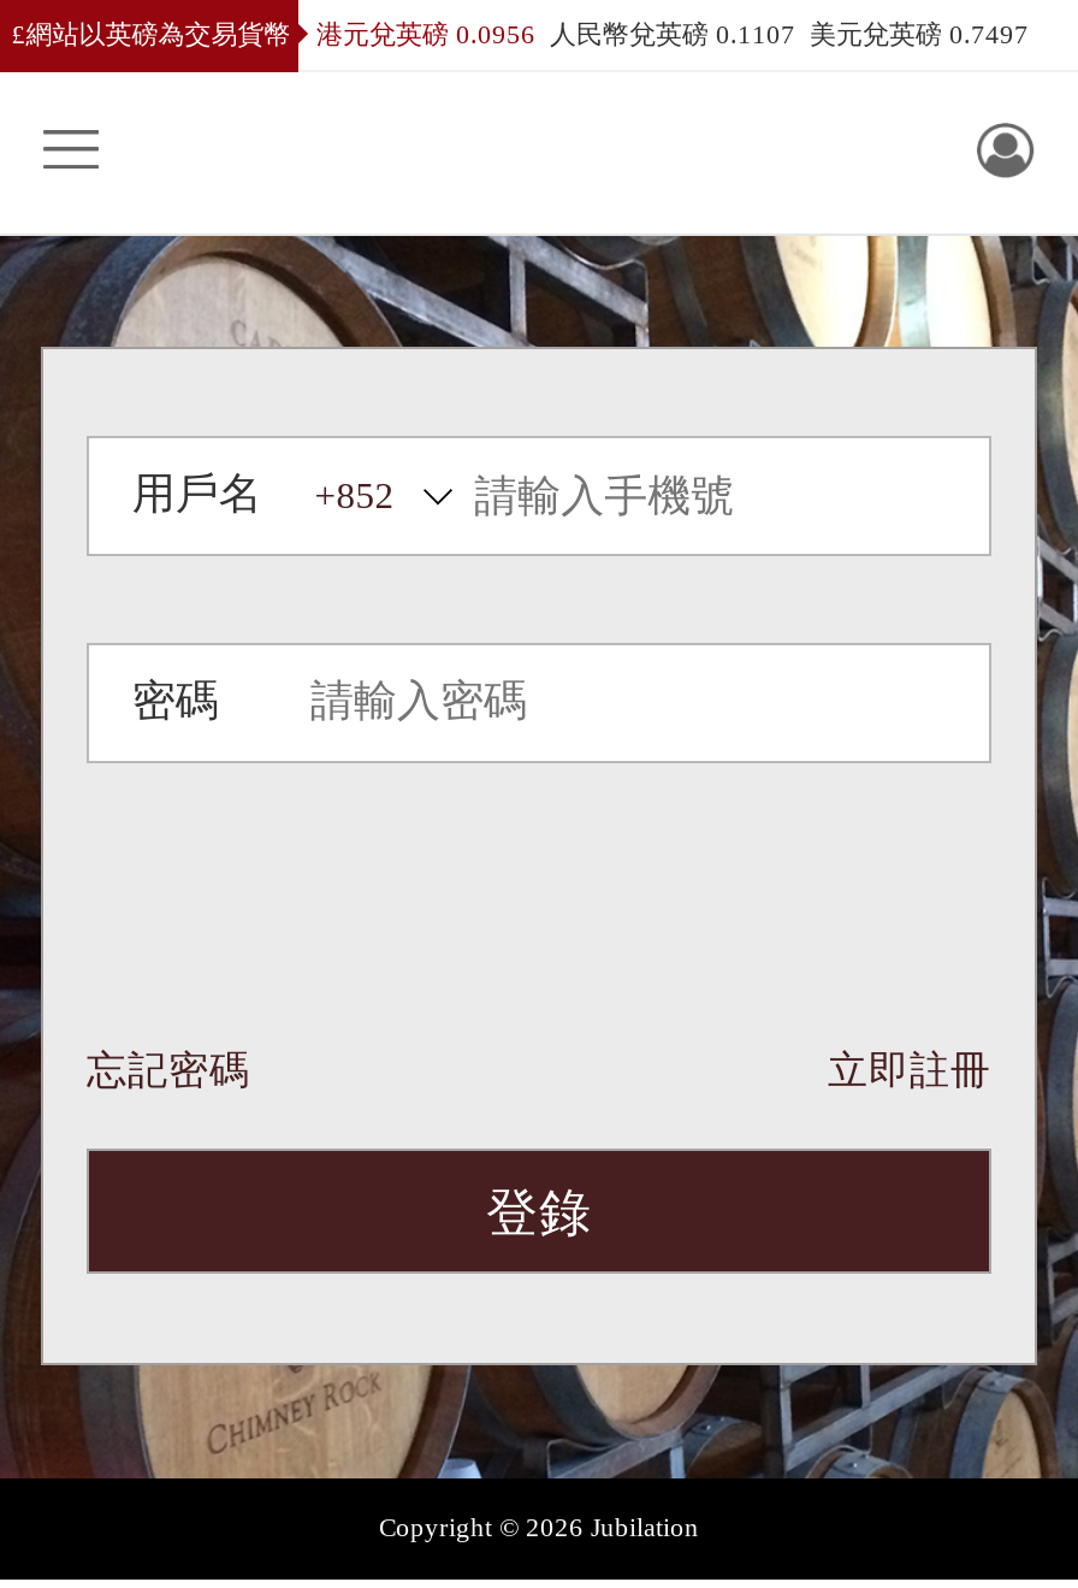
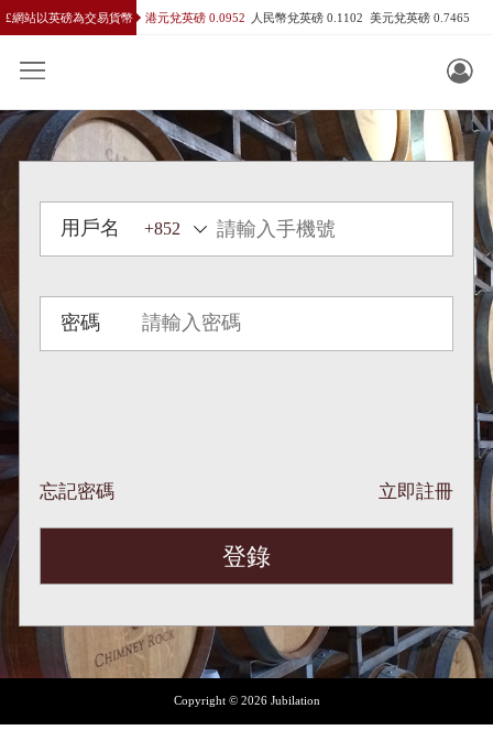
[316,19,1028,48] 港元兌英磅 0.0956 人民幣兌英磅 0.1107 美元兌英磅 0.7497 -> [145,11,470,24] 港元兌英磅 0.0952 人民幣兌英磅 0.1102 美元兌英磅 0.7465

